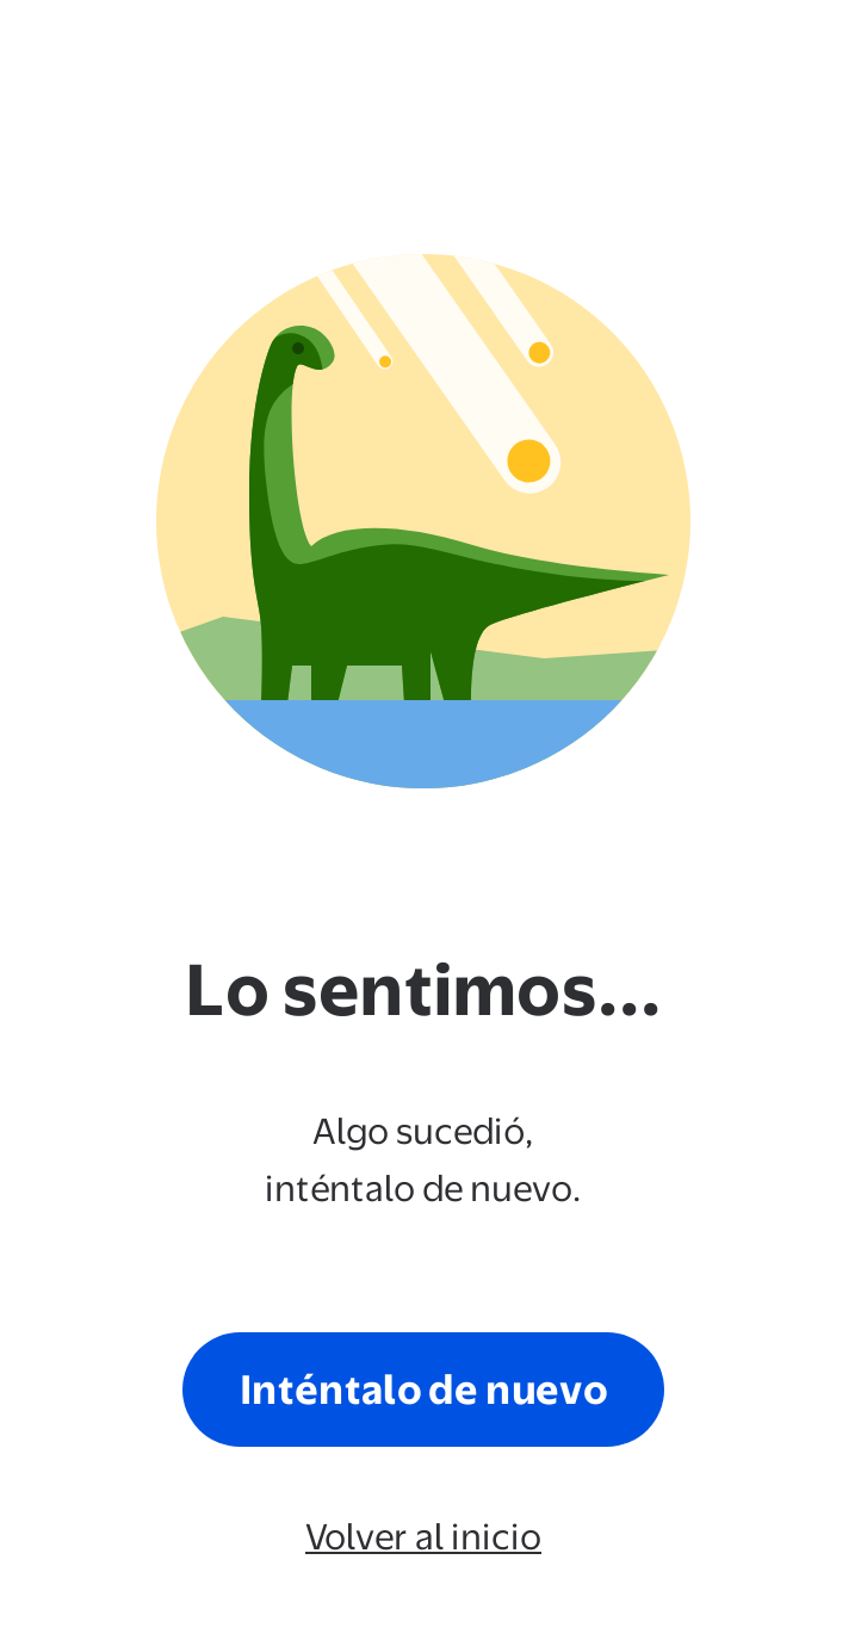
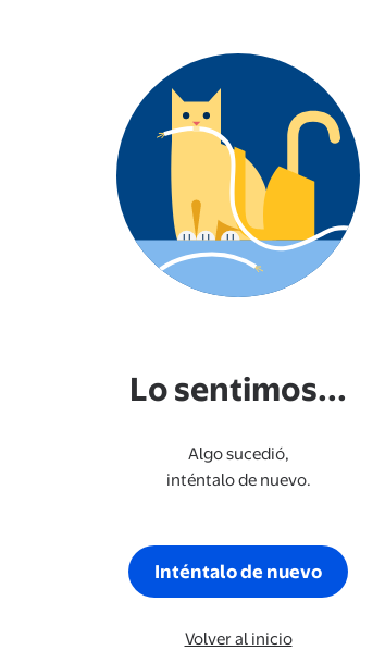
[156,254,690,734] [image] -> [115,52,361,273] [image]

